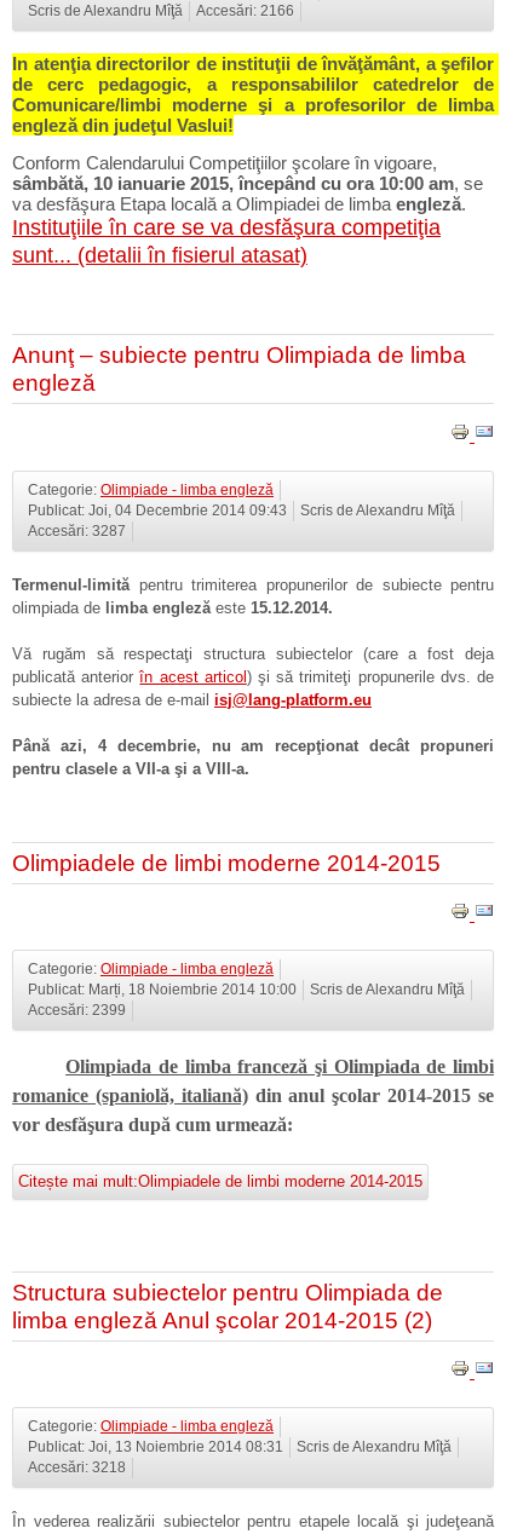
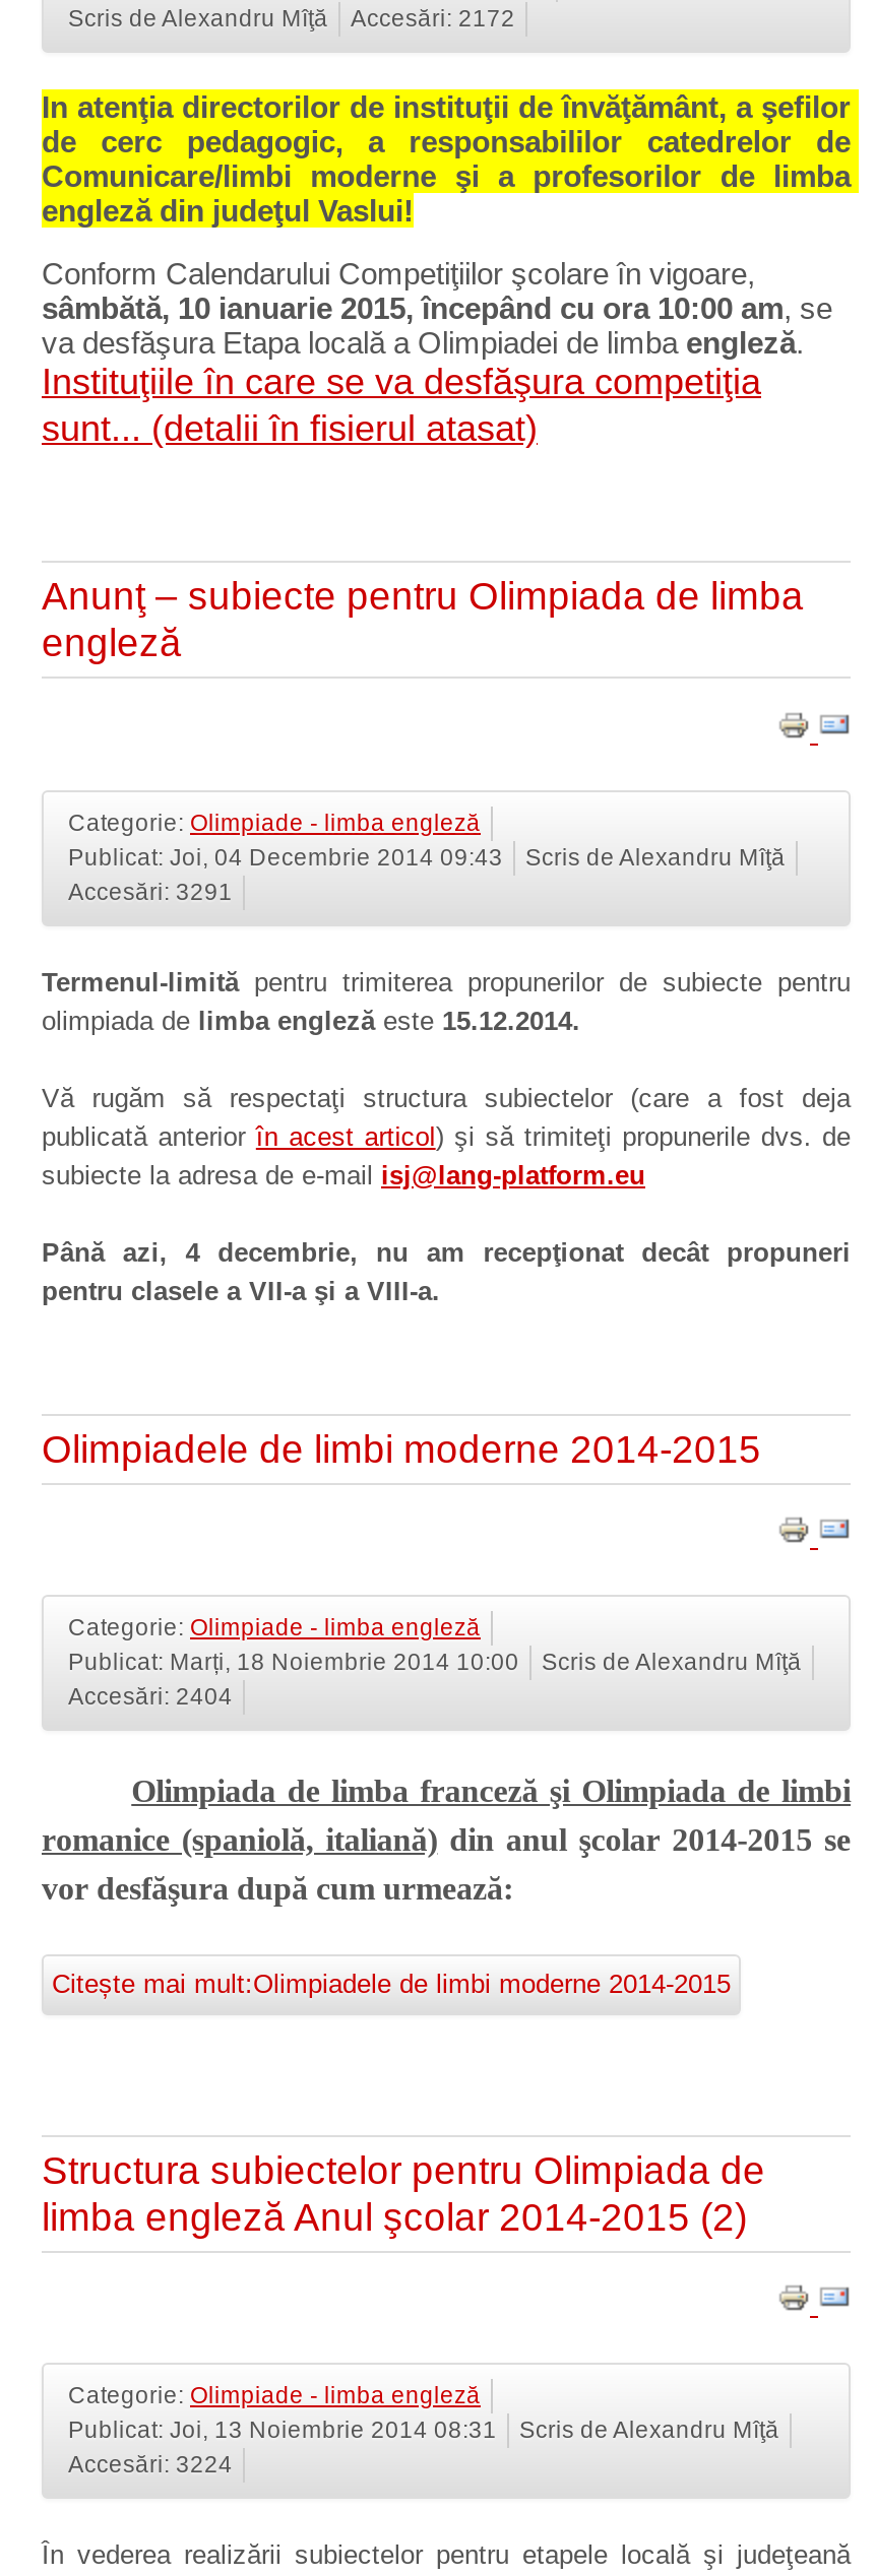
[28,3,294,18] Scris de Alexandru Mîţă Accesări: 2166 -> [68,5,515,30] Scris de Alexandru Mîţă Accesări: 2172
[28,524,126,538] Accesări: 3287 -> [68,880,233,904] Accesări: 3291
[28,1003,126,1018] Accesări: 2399 -> [68,1685,233,1709] Accesări: 2404
[28,1461,126,1475] Accesări: 3218 -> [68,2453,233,2477] Accesări: 3224

